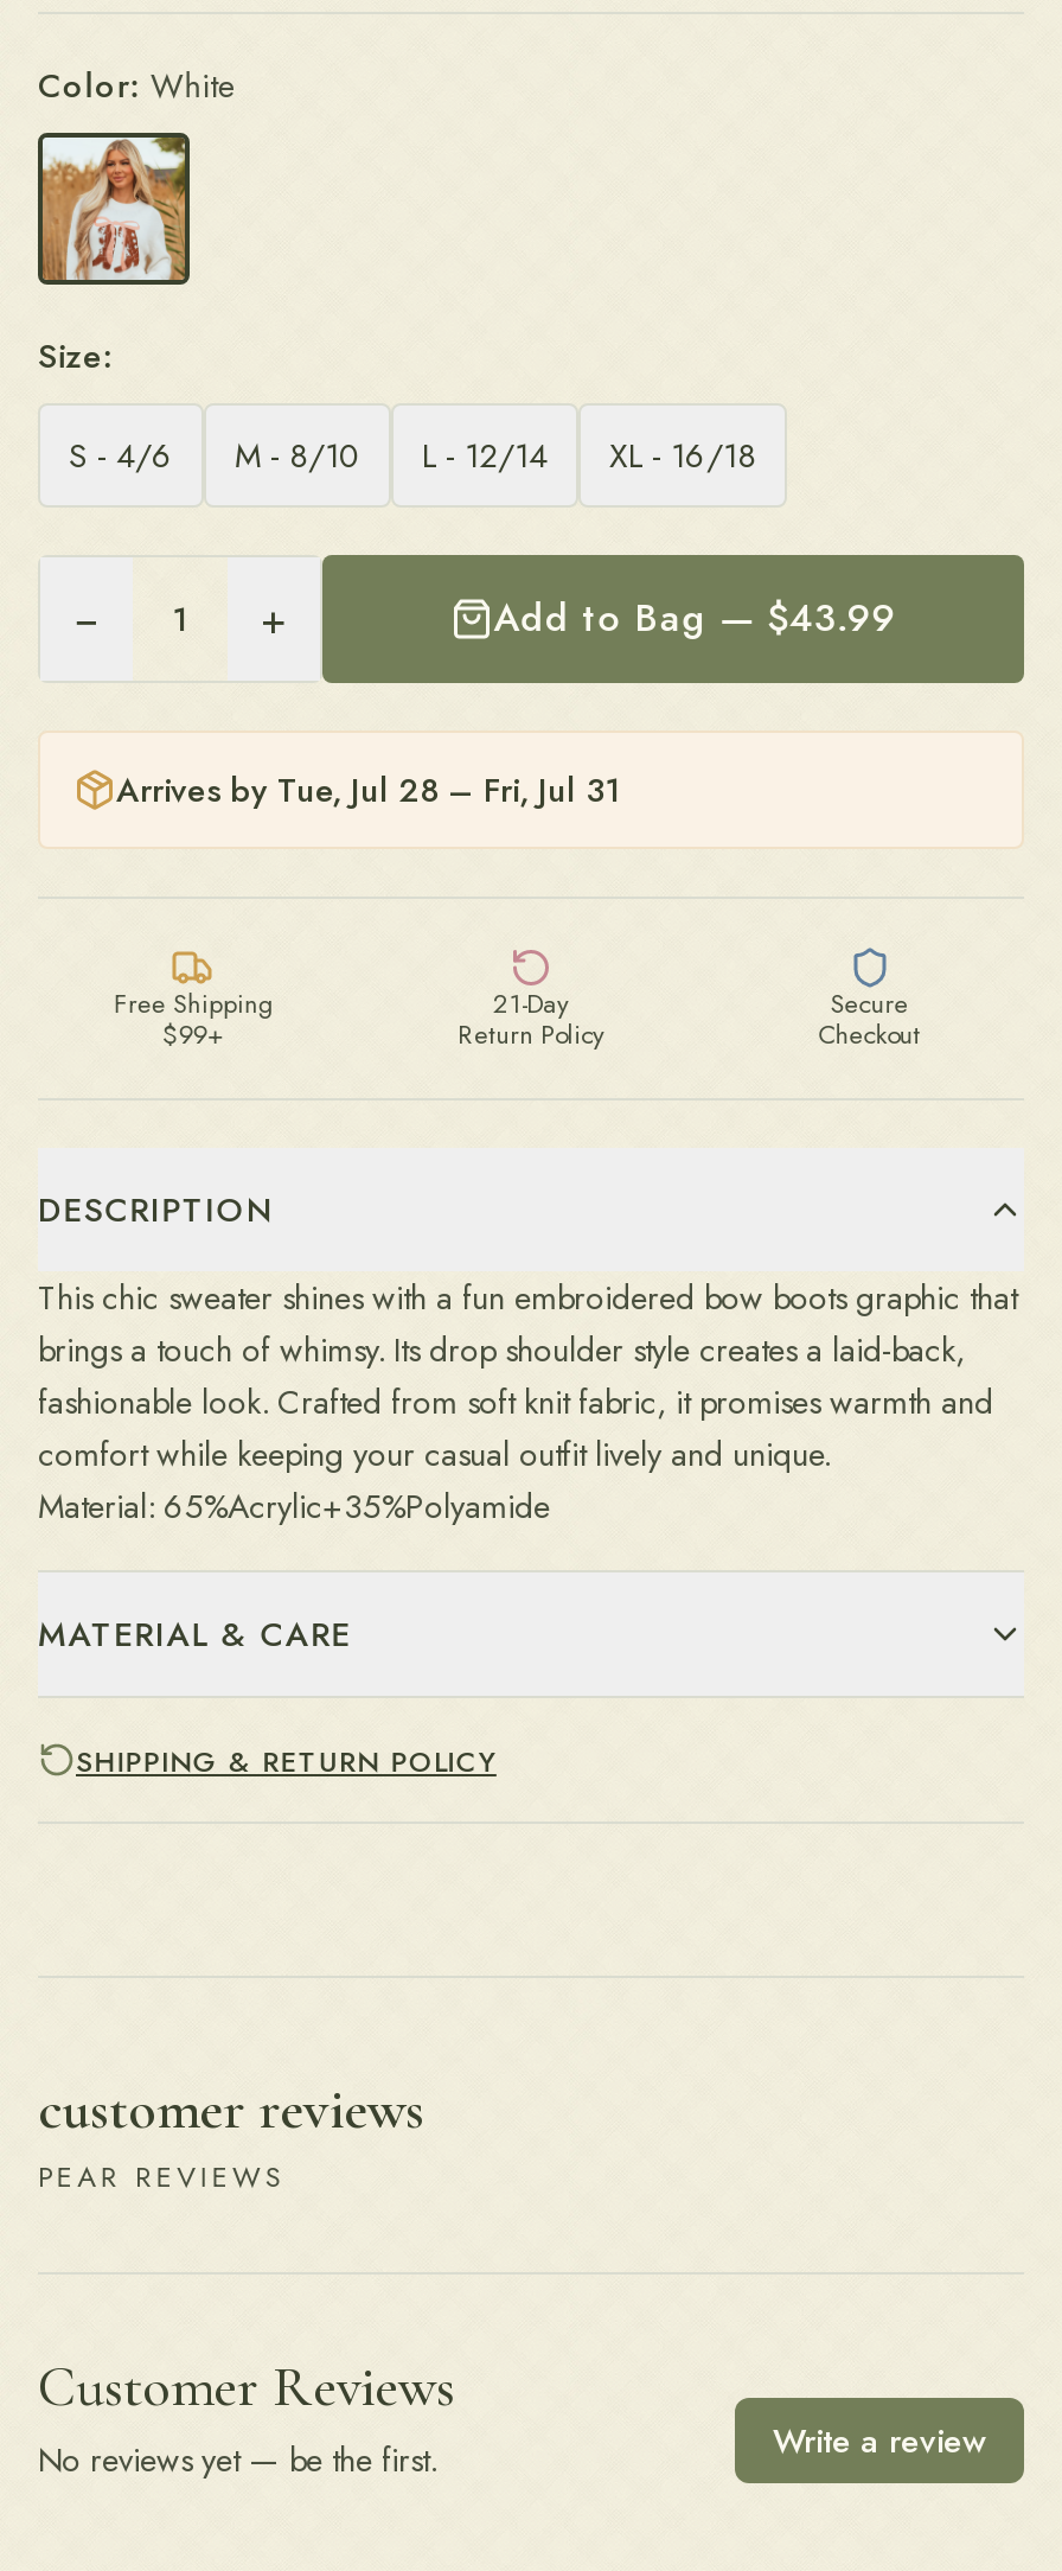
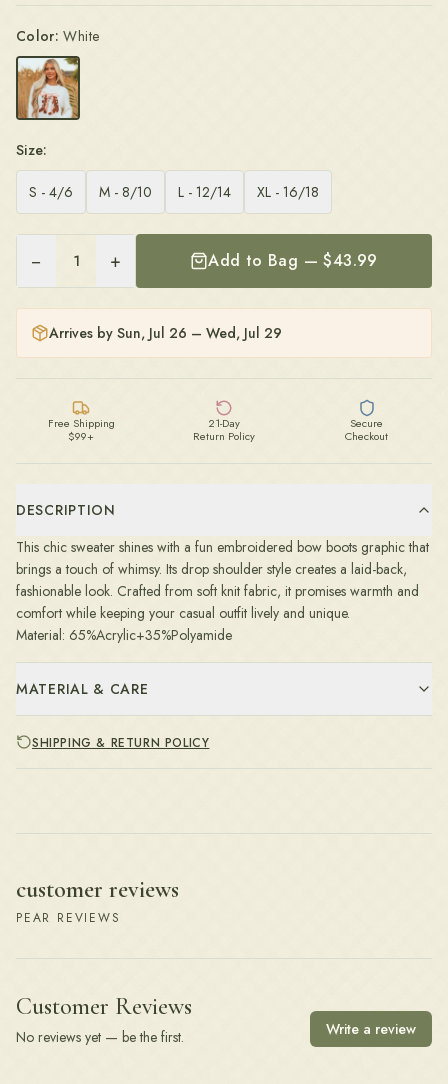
[116,766,621,813] Arrives by Tue, Jul 28 – Fri, Jul 31 -> [49,323,282,343] Arrives by Sun, Jul 26 – Wed, Jul 29

